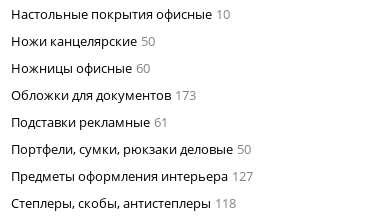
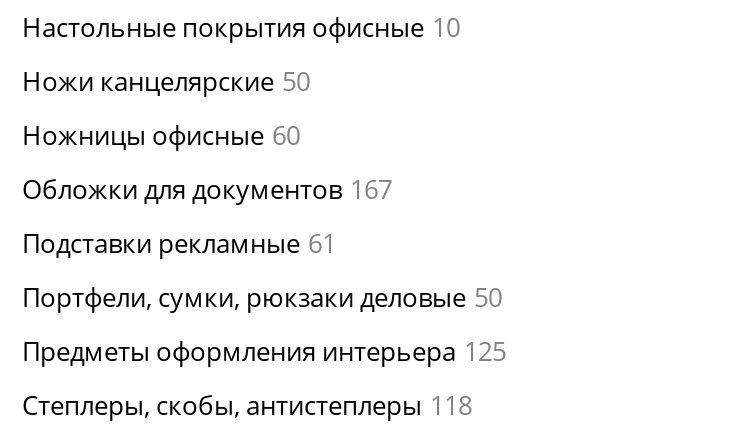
[11,86,196,104] Обложки для документов 173 -> [22,171,392,207] Обложки для документов 167
[11,167,253,185] Предметы оформления интерьера 127 -> [22,333,506,369] Предметы оформления интерьера 125

